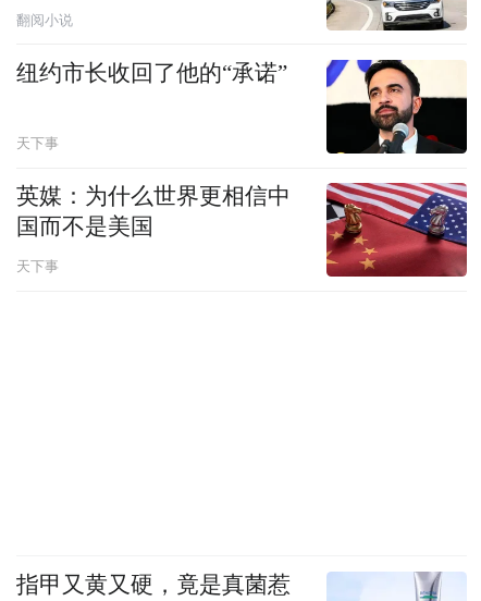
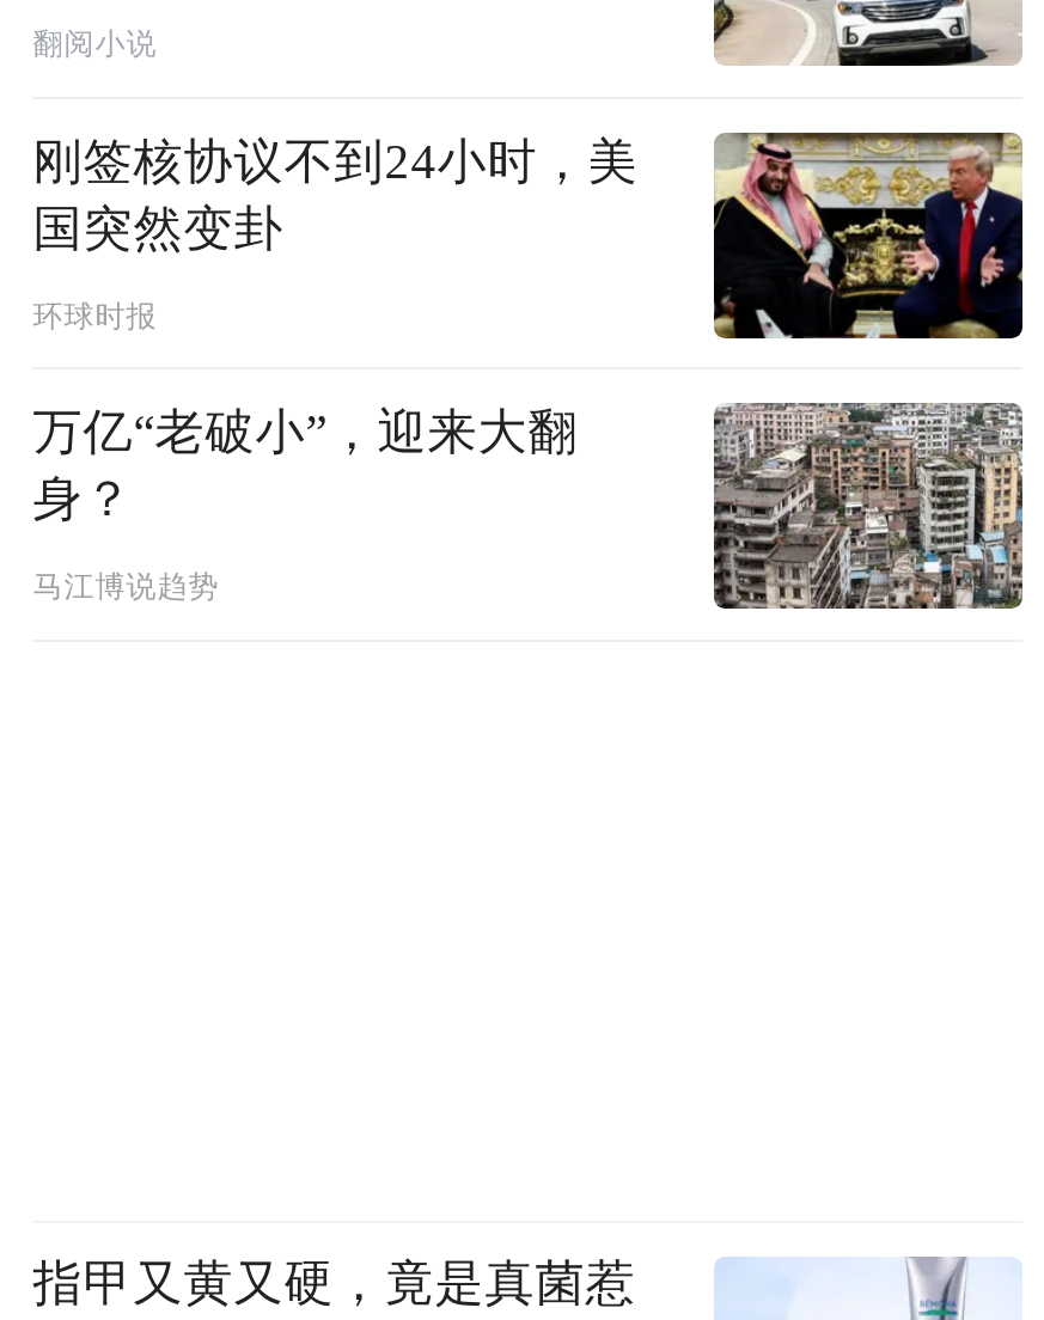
[17,59,468,155] [image] | 纽约市长收回了他的“承诺” -> [33,129,1025,342] [image] | 刚签核协议不到24小时，美 | 国突然变卦
[17,136,59,151] 天下事 -> [33,299,157,333] 环球时报
[17,184,291,239] 英媒：为什么世界更相信中 | 国而不是美国 -> [33,404,578,524] 万亿“老破小”，迎来大翻 | 身？
[325,182,468,278] [image] -> [712,402,1022,610] [image]
[17,260,59,275] 天下事 -> [33,570,219,604] 马江博说趋势

